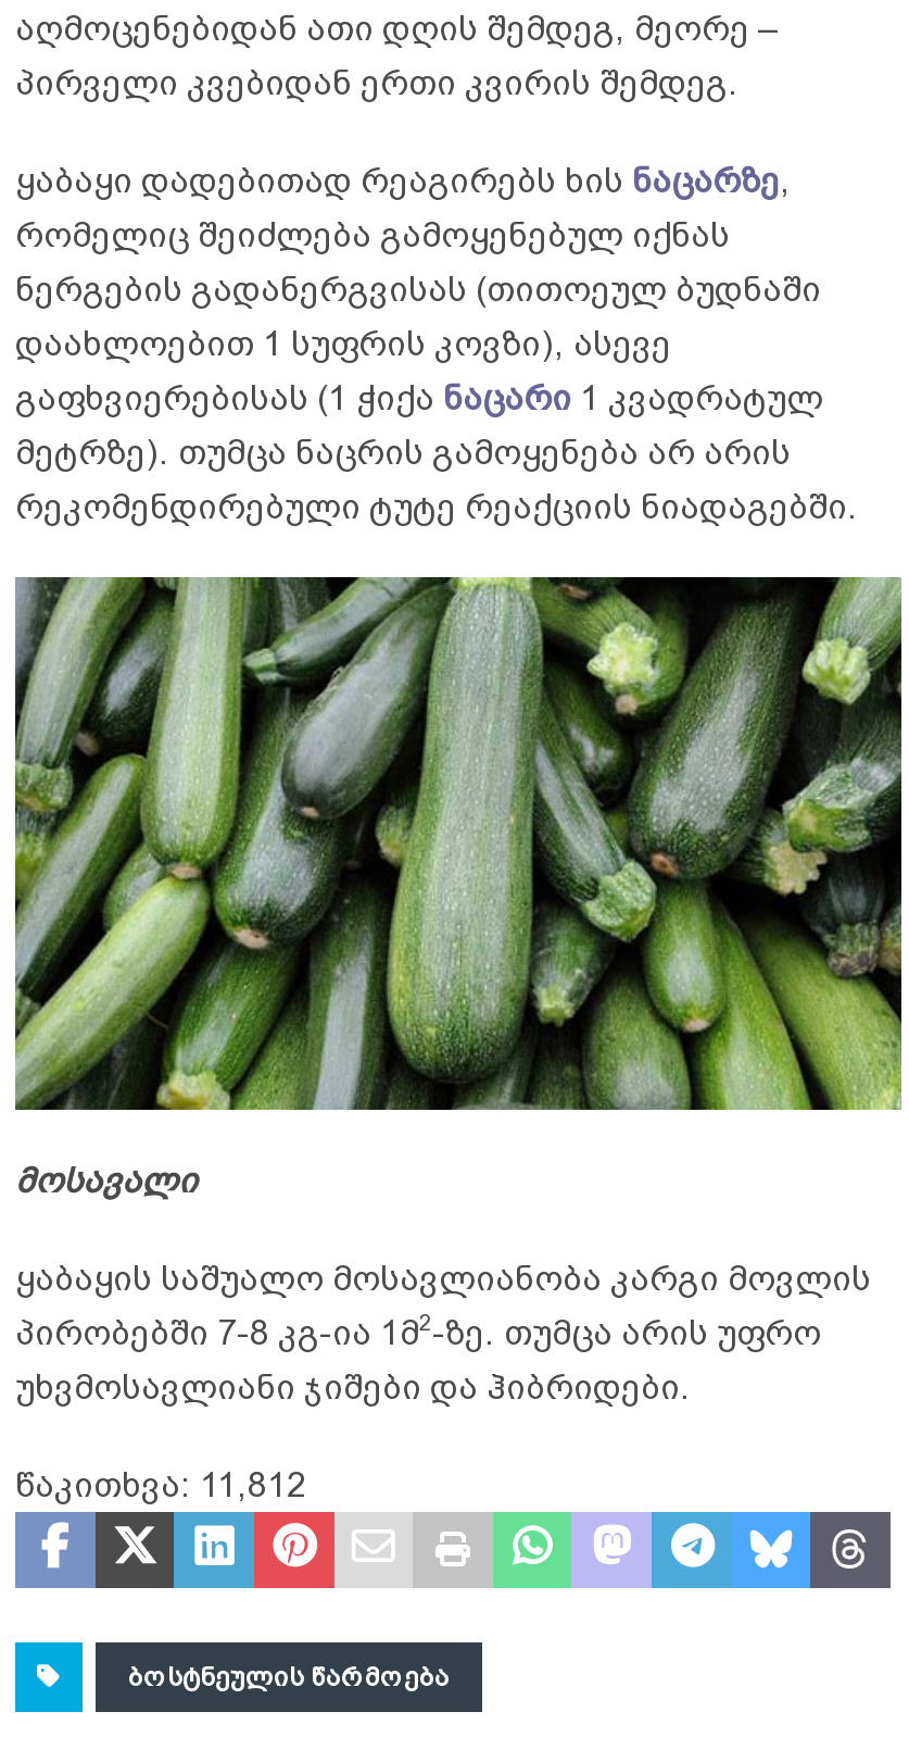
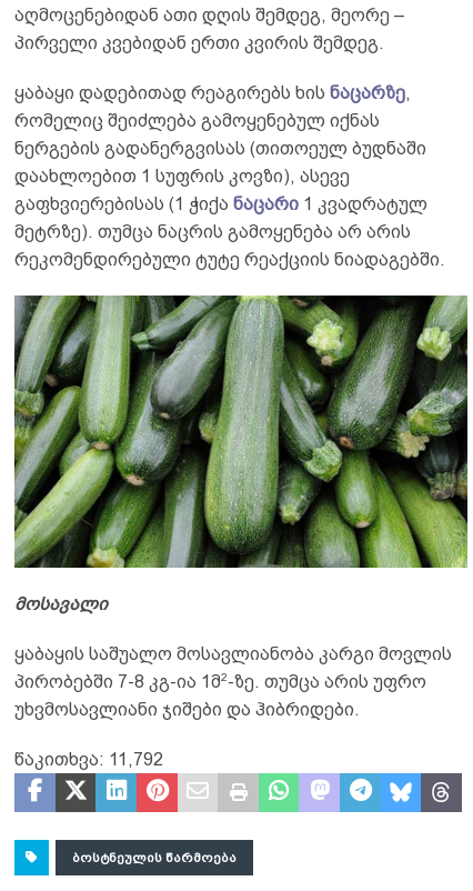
[15,1466,306,1503] წაკითხვა: 11,812 -> [14,750,163,769] წაკითხვა: 11,792

